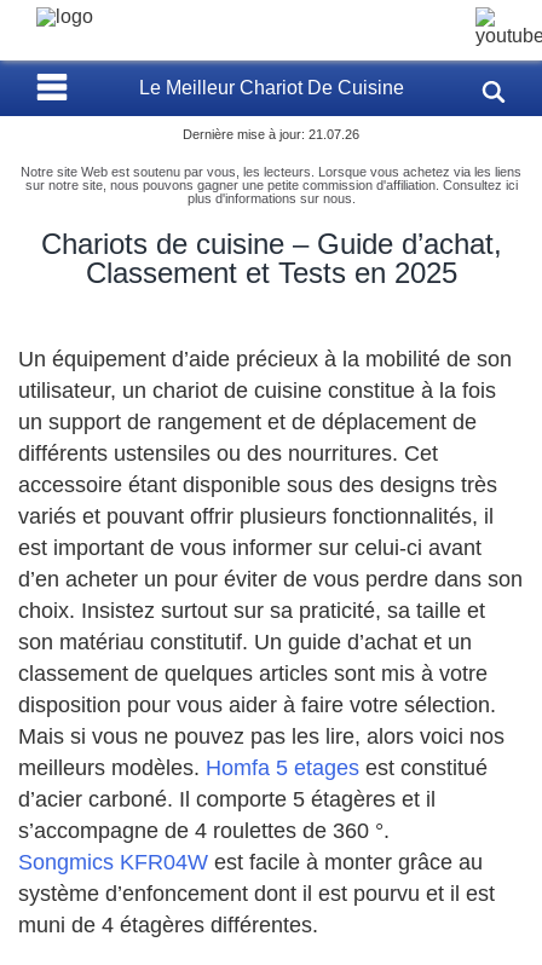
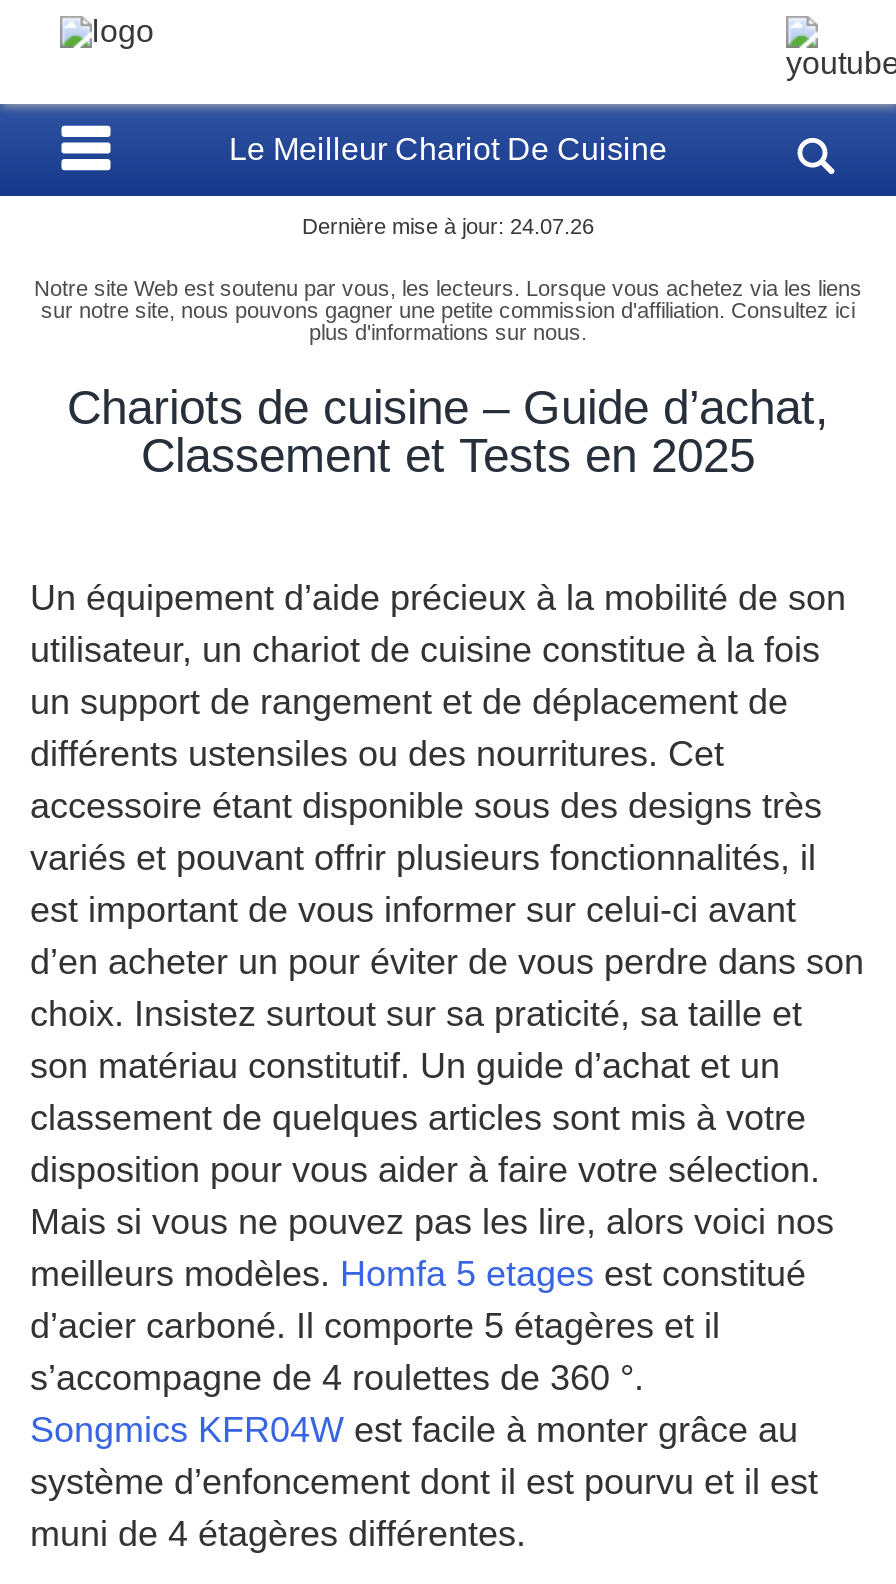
[183,127,359,141] Dernière mise à jour: 21.07.26 -> [302,214,594,238] Dernière mise à jour: 24.07.26

